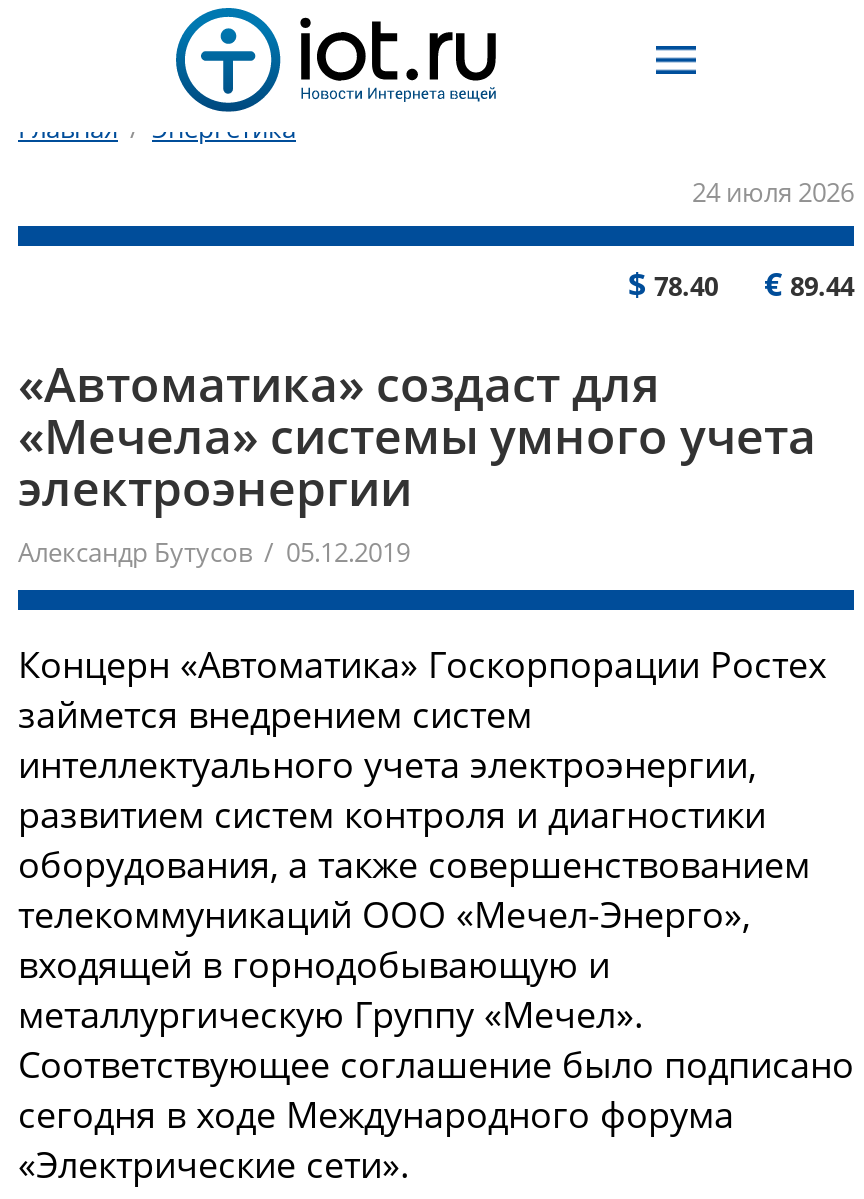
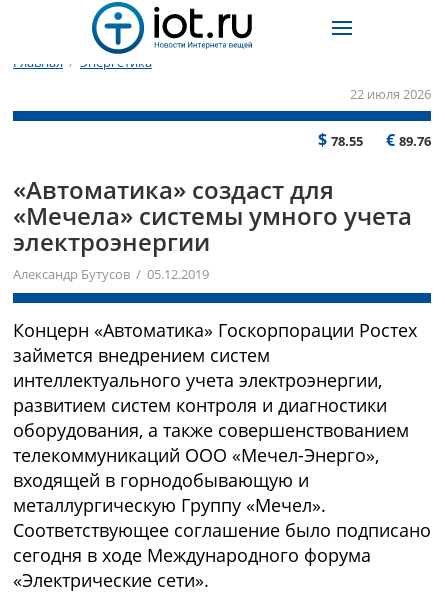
[692,174,854,210] 24 июля 2026 -> [350,85,431,103] 22 июля 2026
[628,262,718,306] $78.40 -> [318,129,363,151] $78.55
[764,262,854,306] €89.44 -> [386,129,431,151] €89.76

